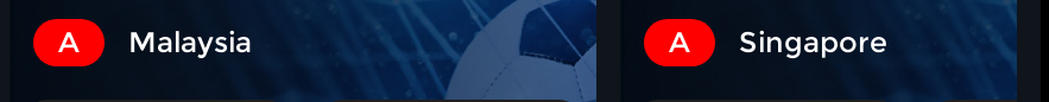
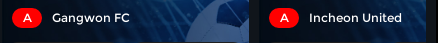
[128,24,252,60] Malaysia -> [52,10,130,25] Gangwon FC
[739,24,886,60] Singapore -> [309,10,402,25] Incheon United

